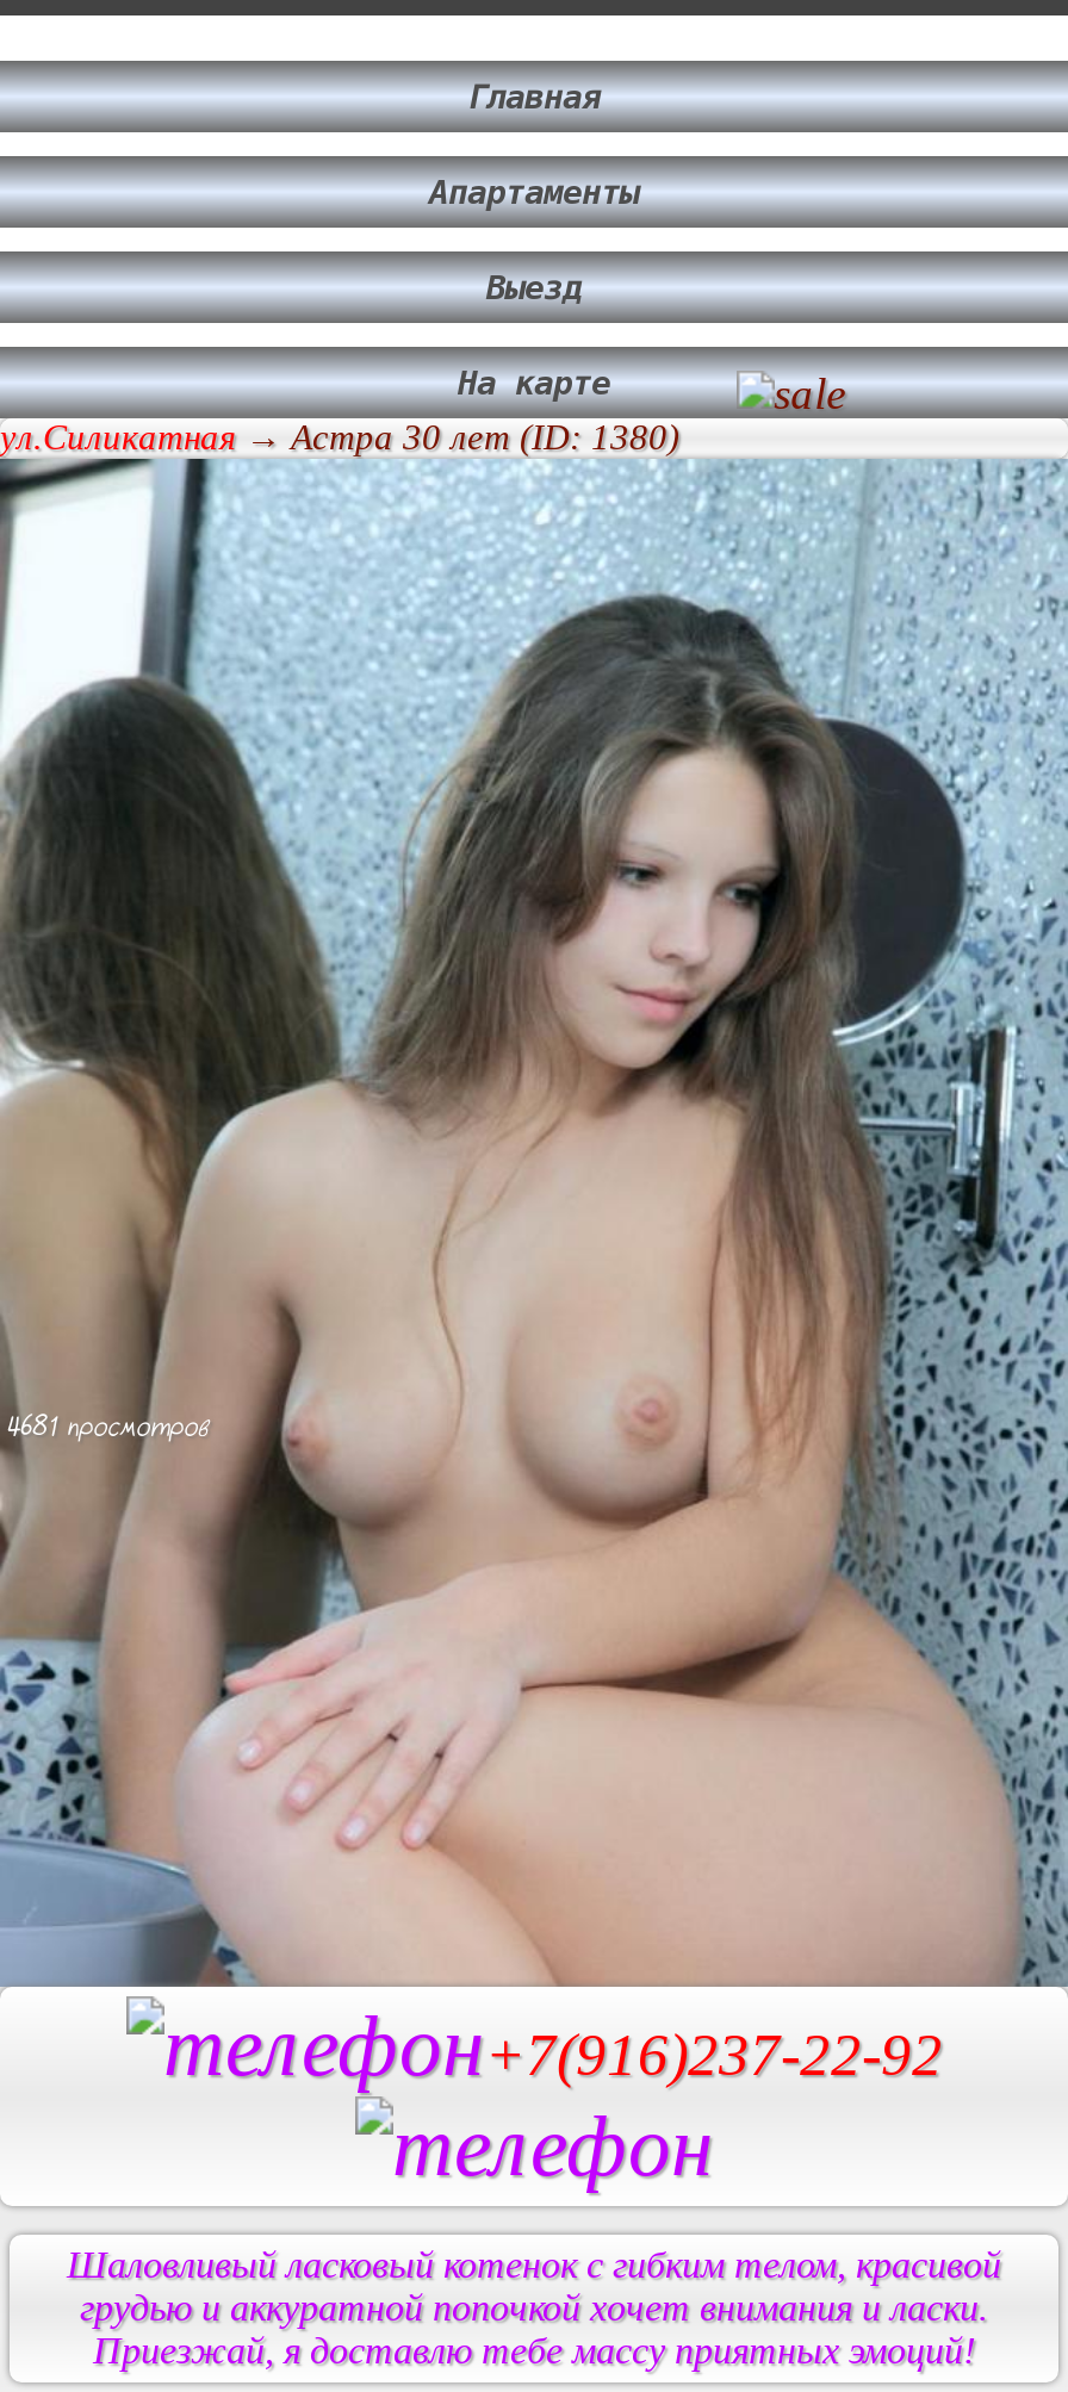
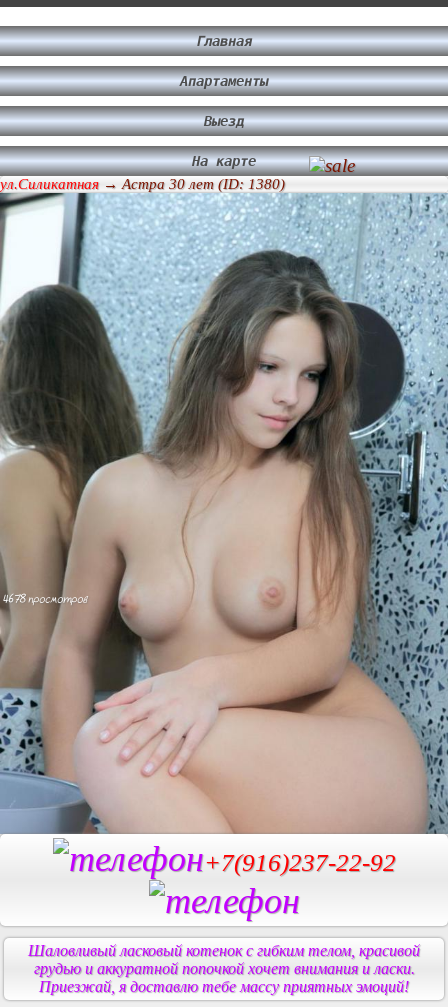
[5,1412,210,1441] 4681 просмотров -> [2,593,88,605] 4678 просмотров

